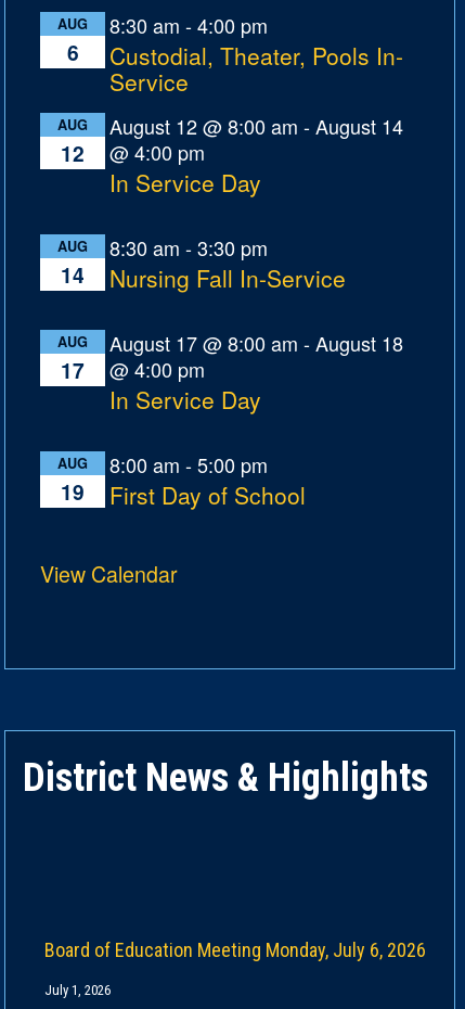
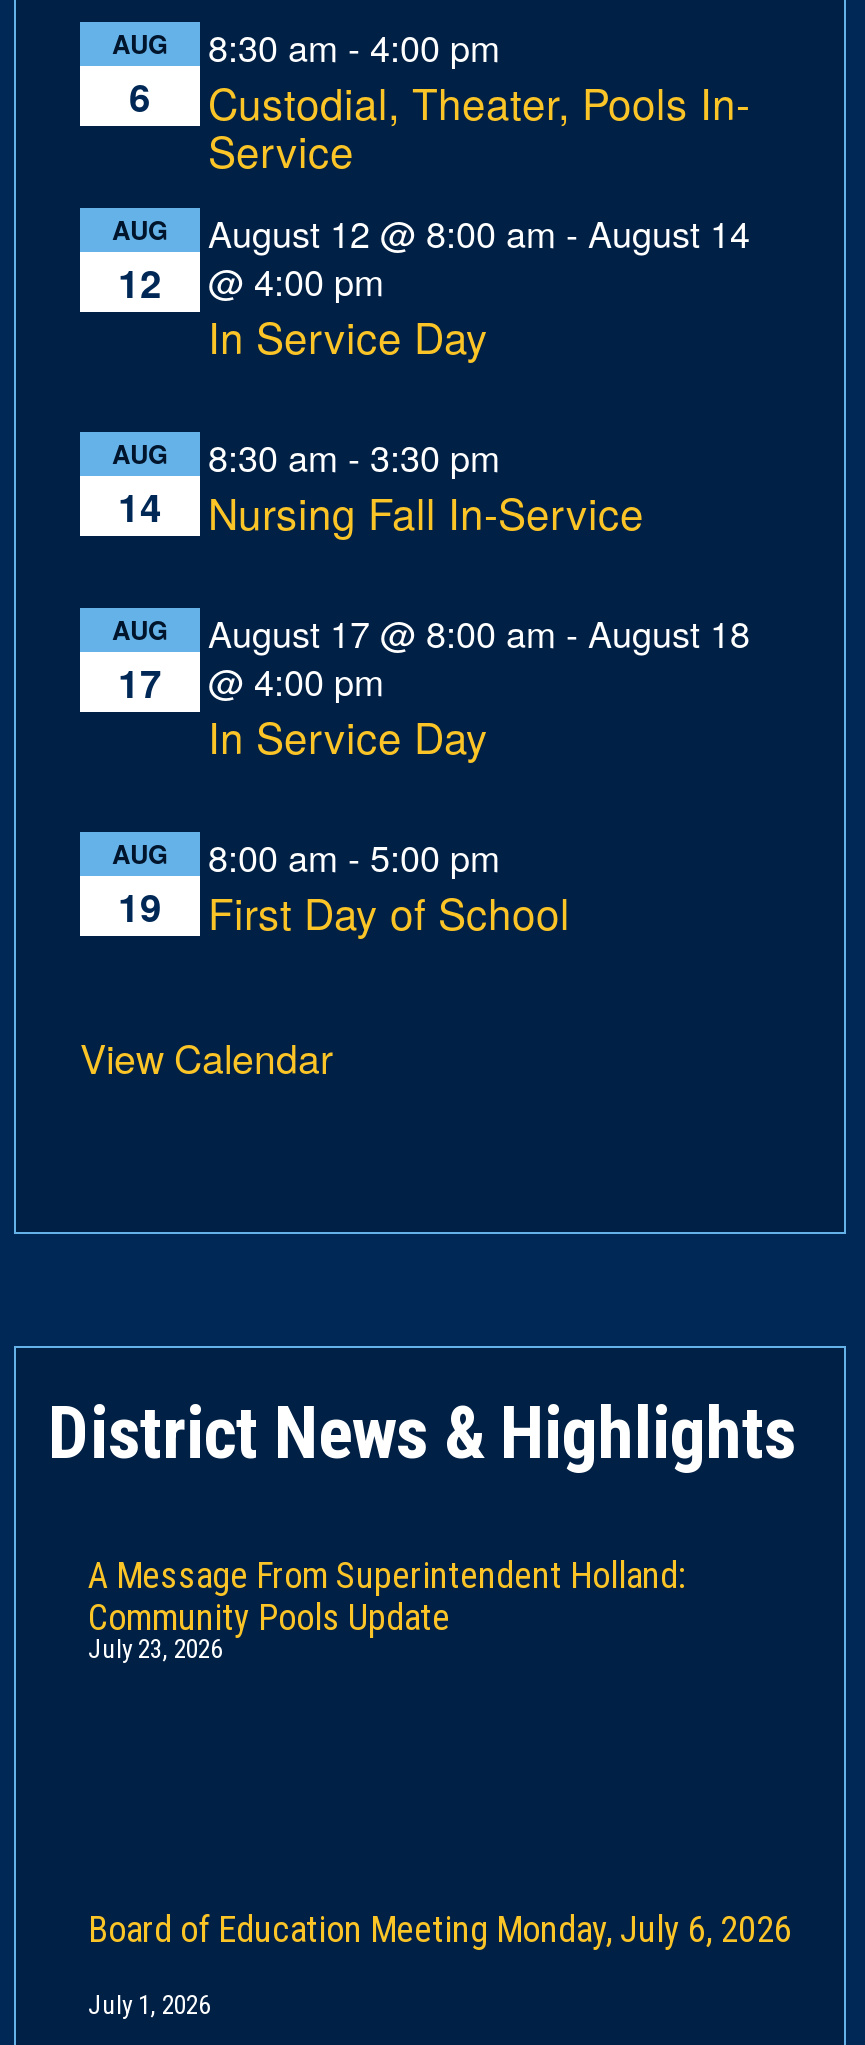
none -> [88,1553,686,1664] A Message From Superintendent Holland: | Community Pools Update | July 23, 2026

